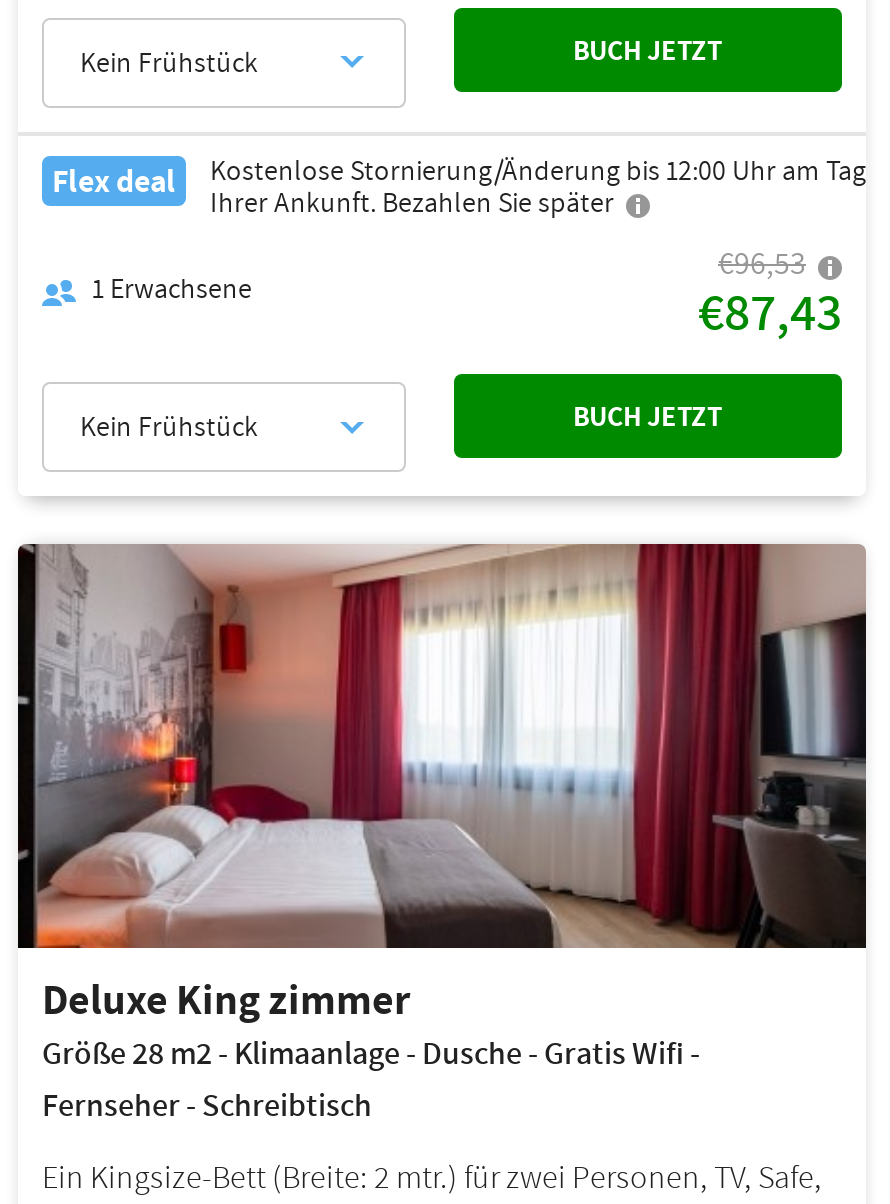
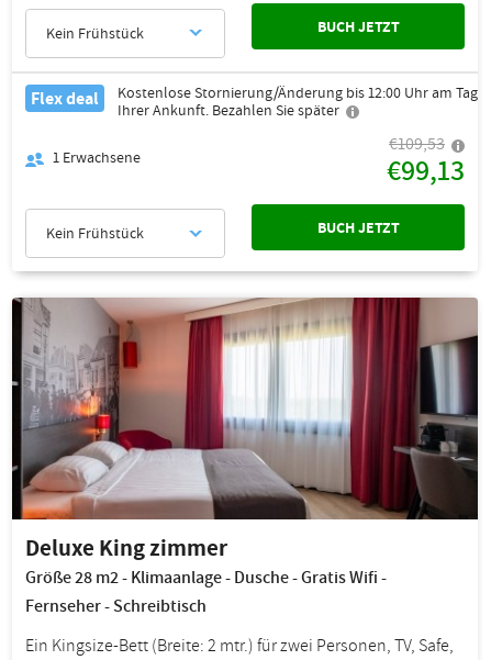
[718,242,806,286] €96,53 -> [389,132,445,156] €109,53
[698,276,842,350] €87,43 -> [387,151,465,191] €99,13

